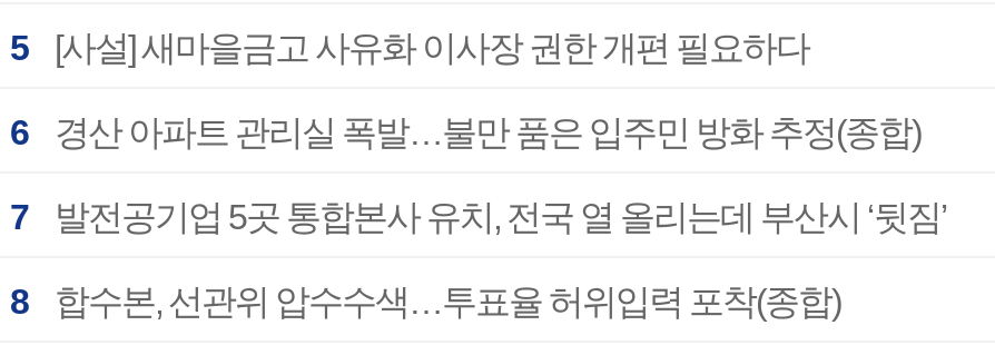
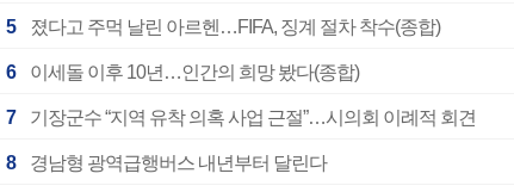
[55,29,809,67] [사설] 새마을금고 사유화 이사장 권한 개편 필요하다 -> [30,17,440,37] 졌다고 주먹 날린 아르헨…FIFA, 징계 절차 착수(종합)
[55,114,920,151] 경산 아파트 관리실 폭발…불만 품은 입주민 방화 추정(종합) -> [30,62,359,82] 이세돌 이후 10년…인간의 희망 봤다(종합)
[55,198,947,236] 발전공기업 5곳 통합본사 유치, 전국 열 올리는데 부산시 ‘뒷짐’ -> [30,107,476,128] 기장군수 “지역 유착 의혹 사업 근절”…시의회 이례적 회견
[55,283,840,321] 합수본, 선관위 압수수색…투표율 허위입력 포착(종합) -> [30,153,327,173] 경남형 광역급행버스 내년부터 달린다

